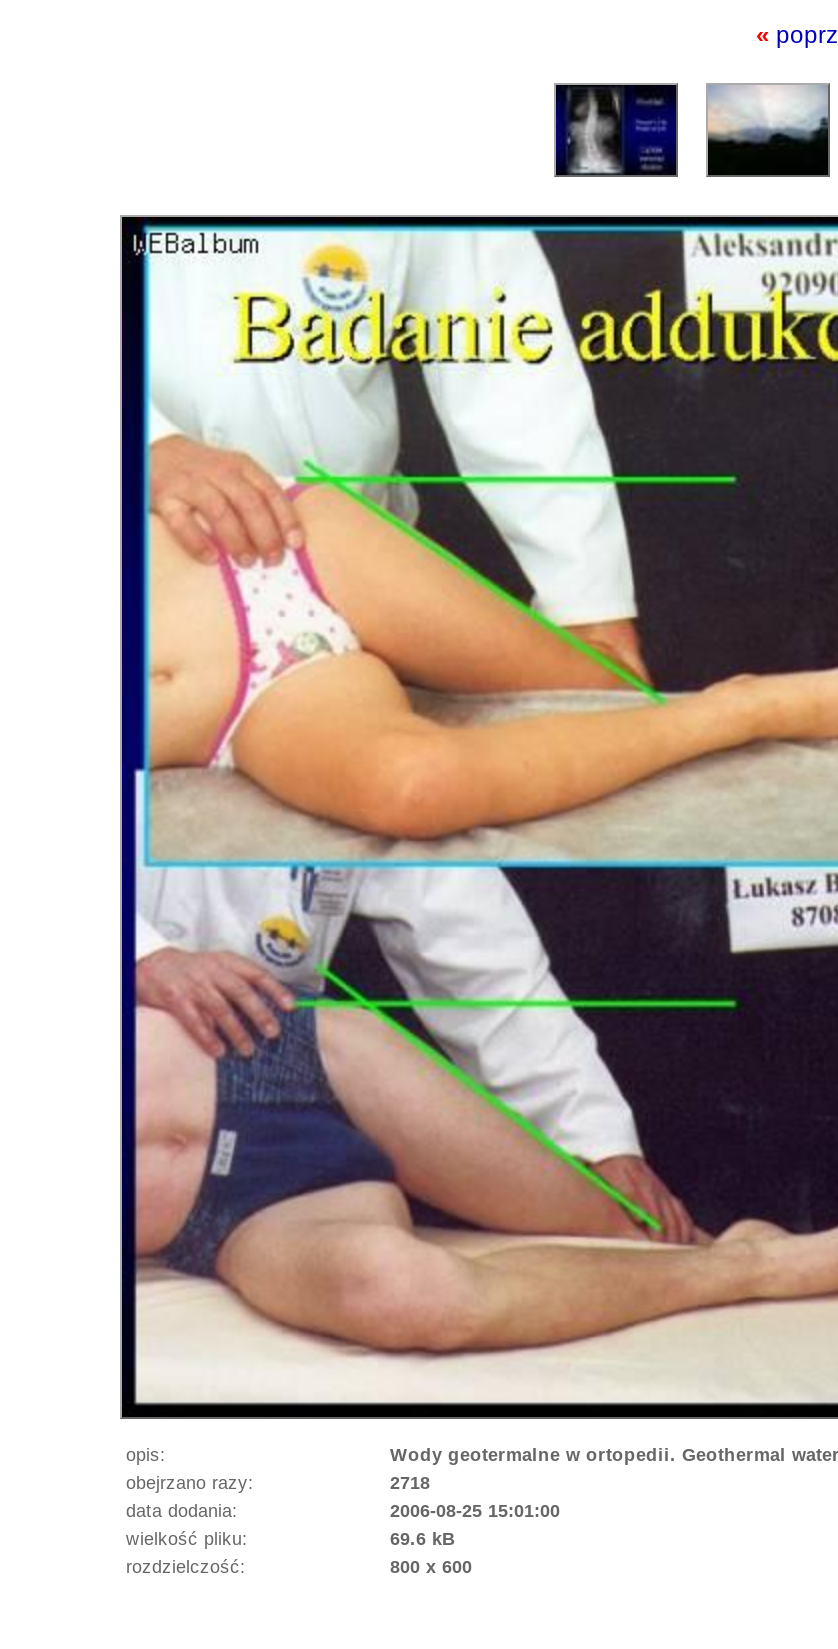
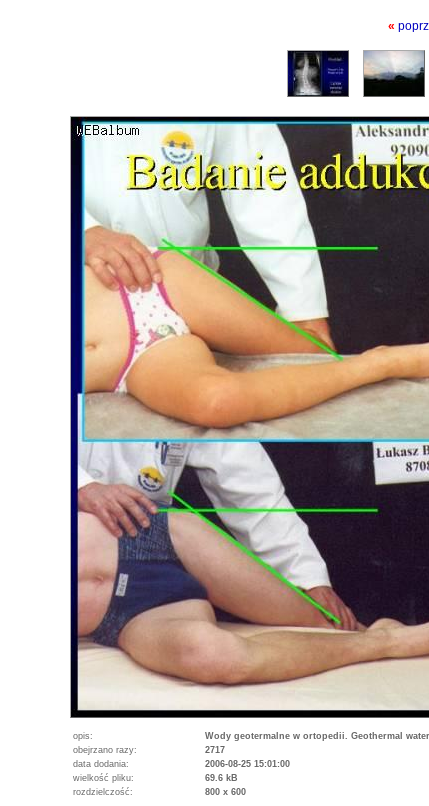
[390,1473,430,1493] 2718 -> [205,745,225,755] 2717

